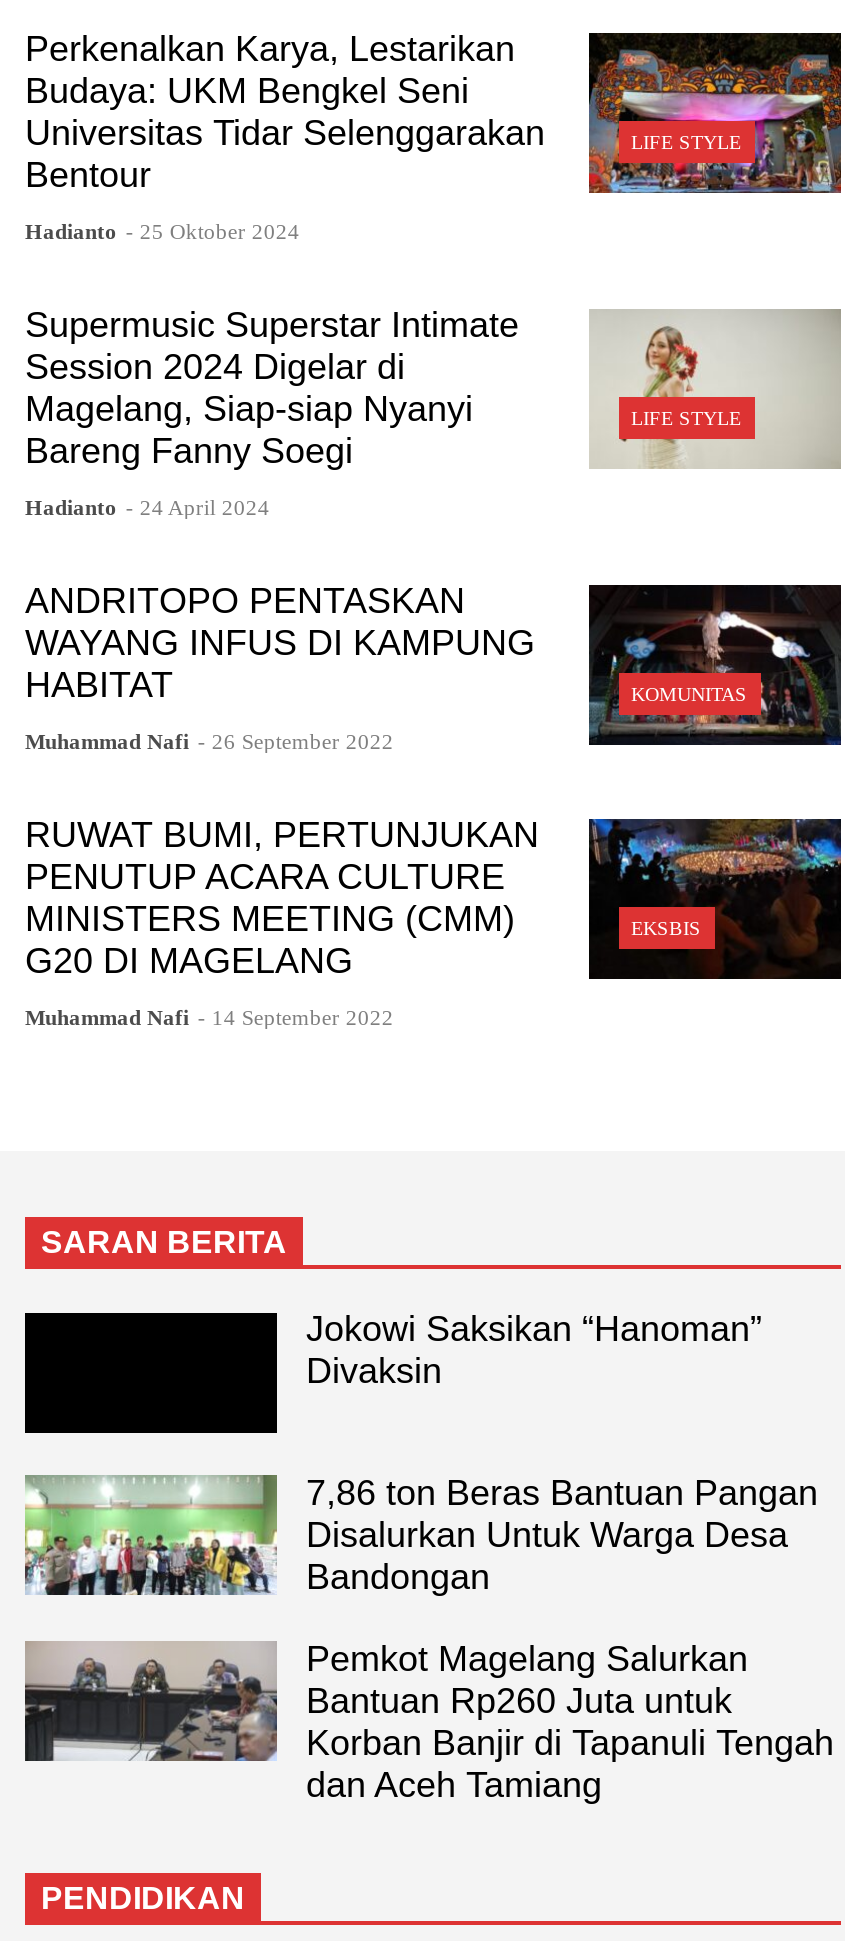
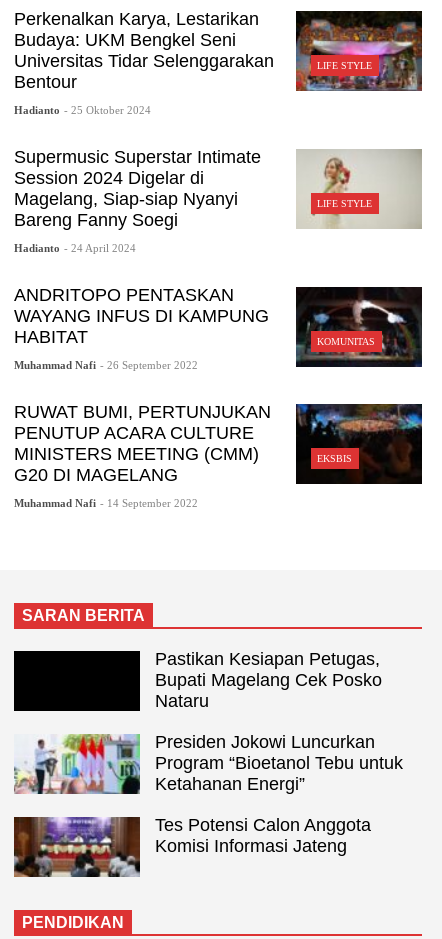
[306,1309,762,1391] Jokowi Saksikan “Hanoman” | Divaksin -> [154,649,381,711] Pastikan Kesiapan Petugas, | Bupati Magelang Cek Posko | Nataru
[23,1472,818,1599] [image] | 7,86 ton Beras Bantuan Pangan | Disalurkan Untuk Warga Desa | Bandongan -> [14,732,402,794] [image] | Presiden Jokowi Luncurkan | Program “Bioetanol Tebu untuk | Ketahanan Energi”
[25,1638,834,1804] [image] | Pemkot Magelang Salurkan | Bantuan Rp260 Juta untuk | Korban Banjir di Tapanuli Tengah | dan Aceh Tamiang -> [14,815,370,878] [image] | Tes Potensi Calon Anggota | Komisi Informasi Jateng

